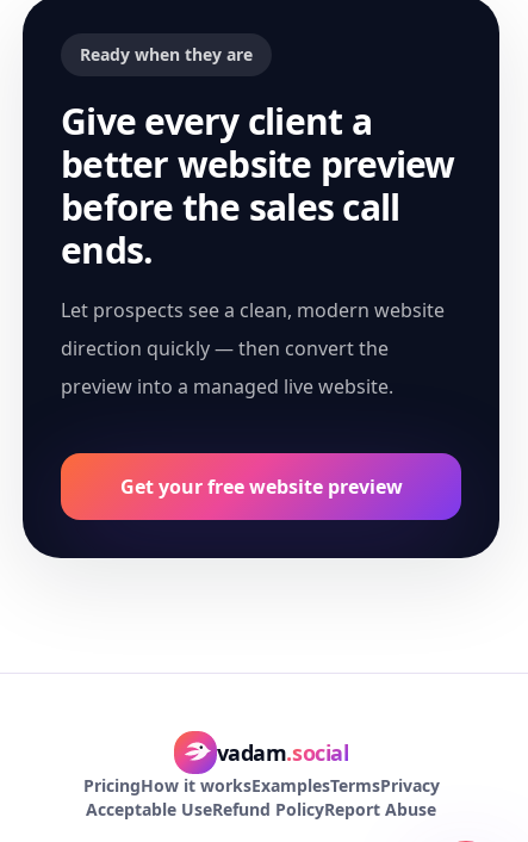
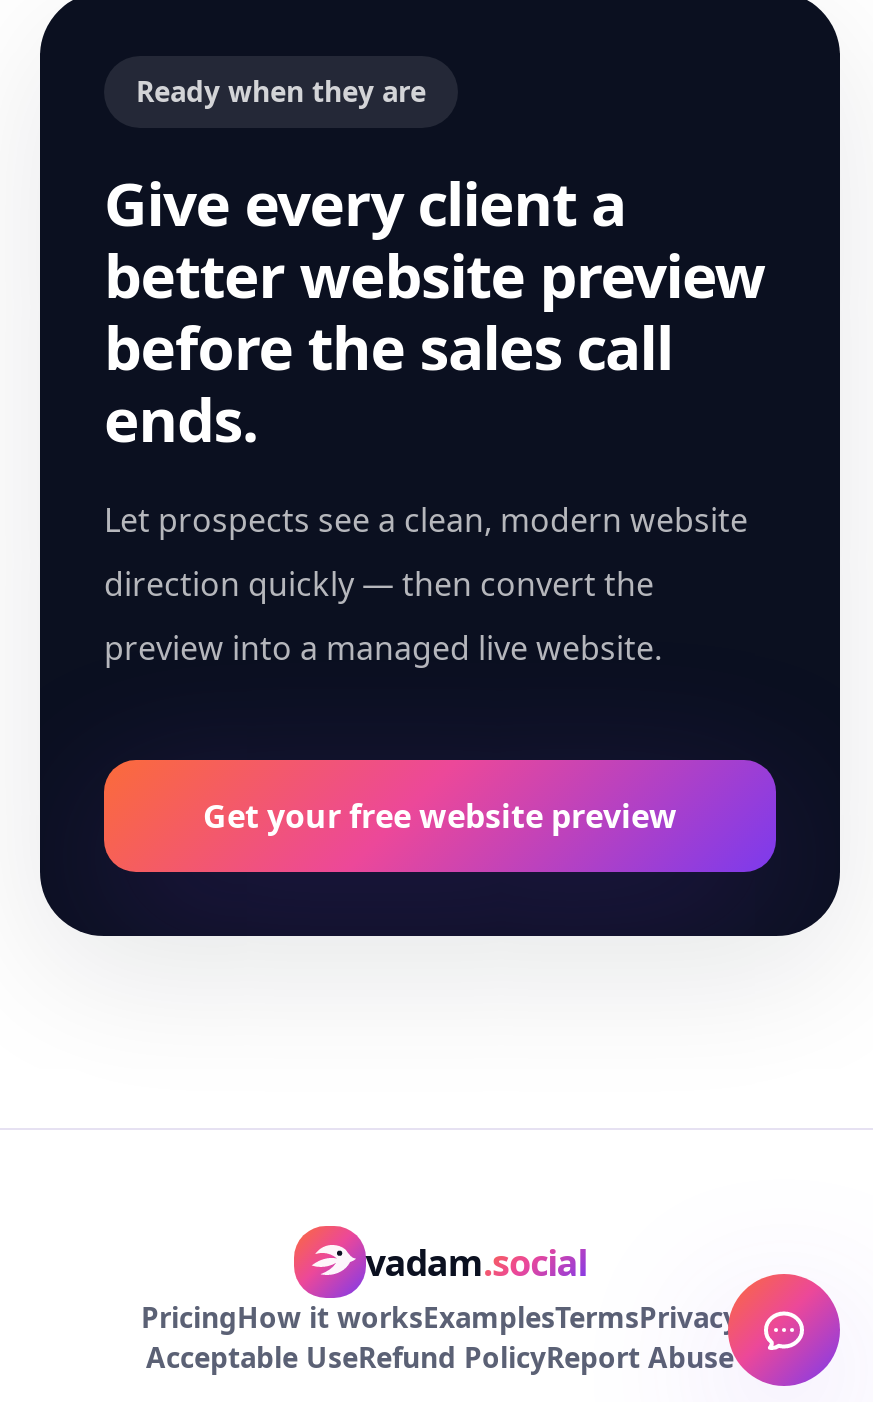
none -> [740,1272,842,1388] [image]

